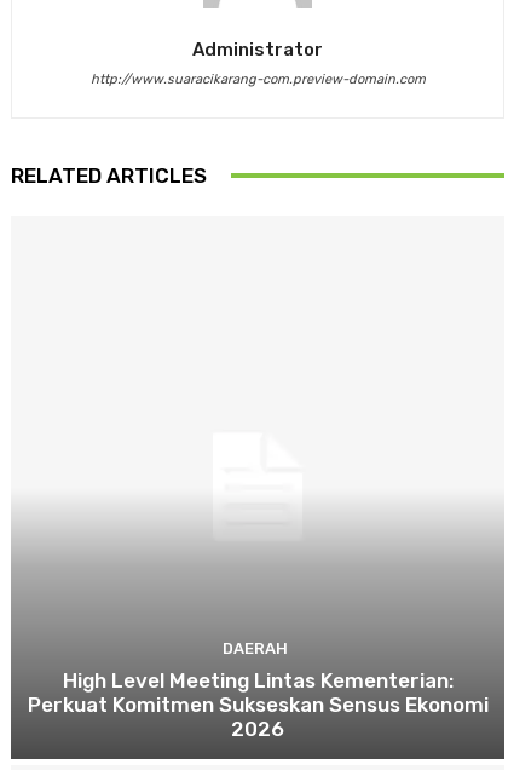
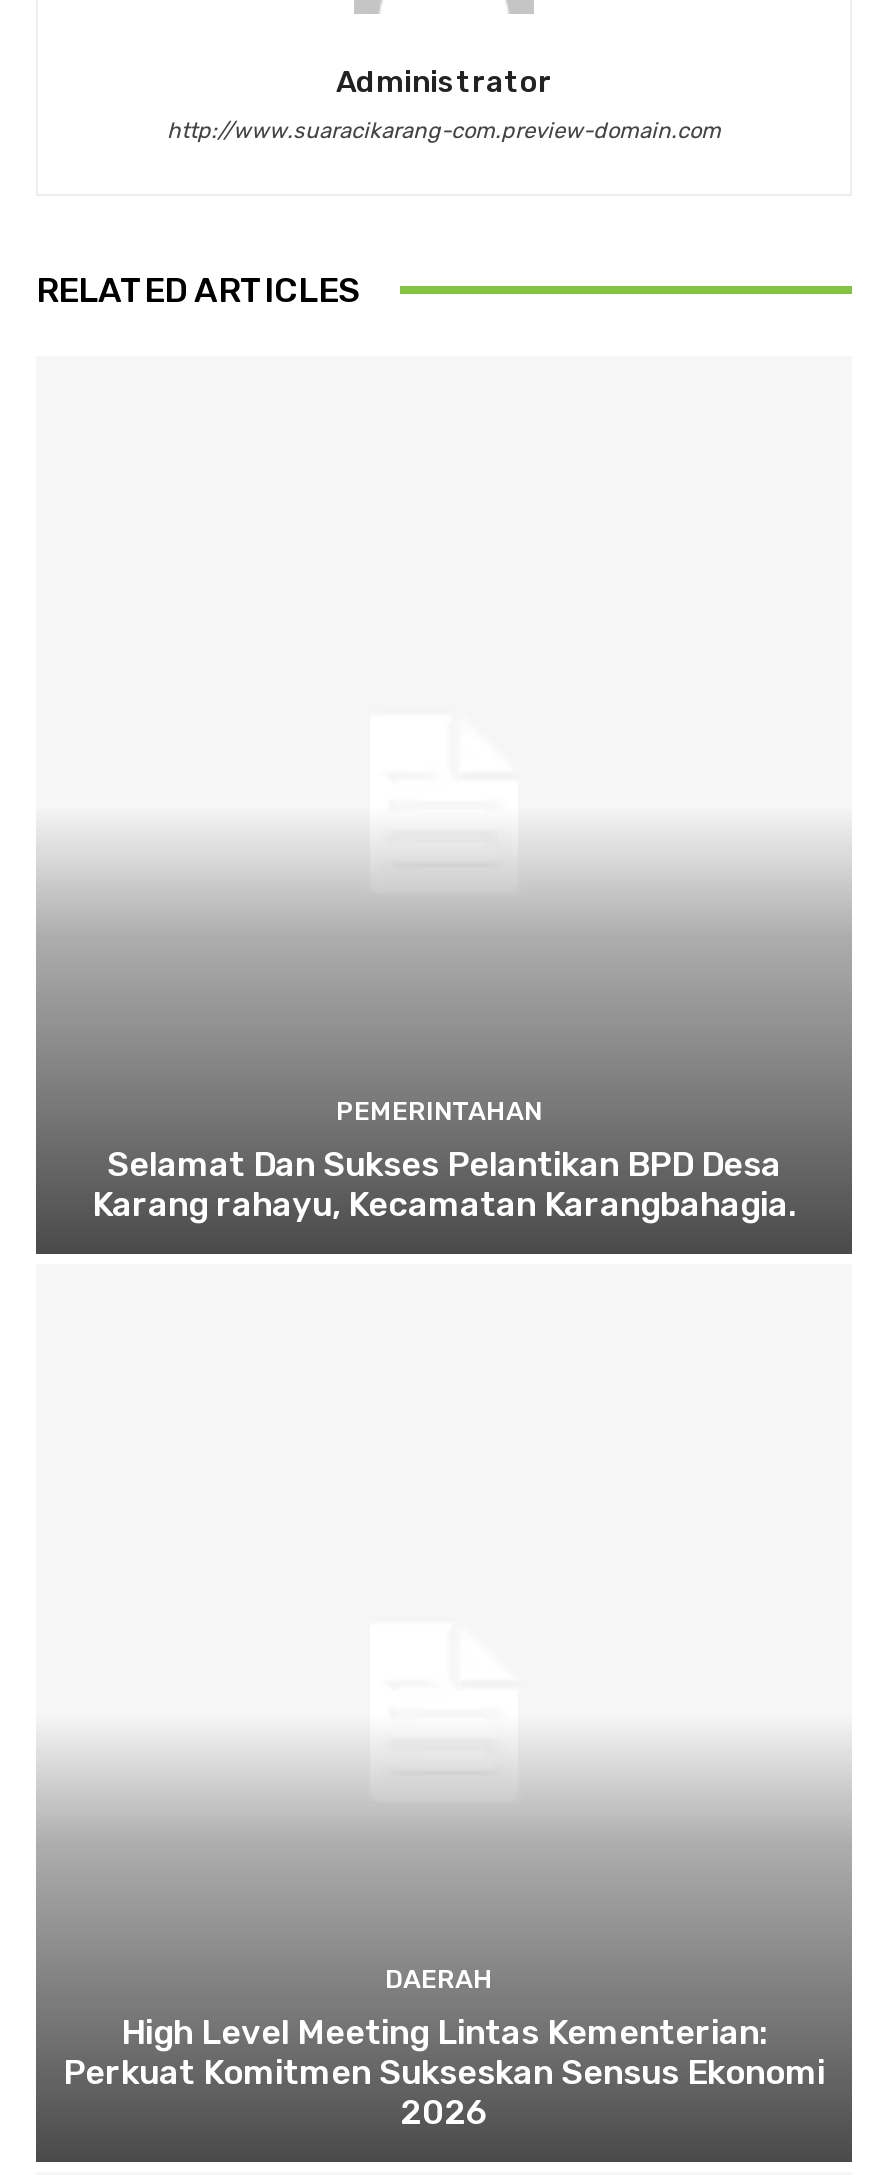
none -> [92,1095,796,1223] PEMERINTAHAN | Selamat Dan Sukses Pelantikan BPD Desa | Karang rahayu, Kecamatan Karangbahagia.

